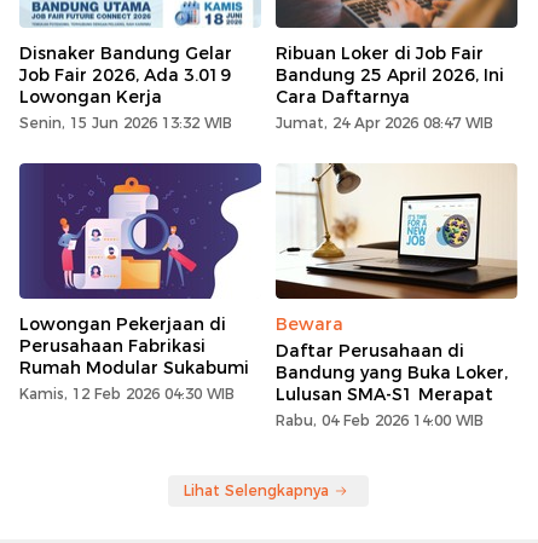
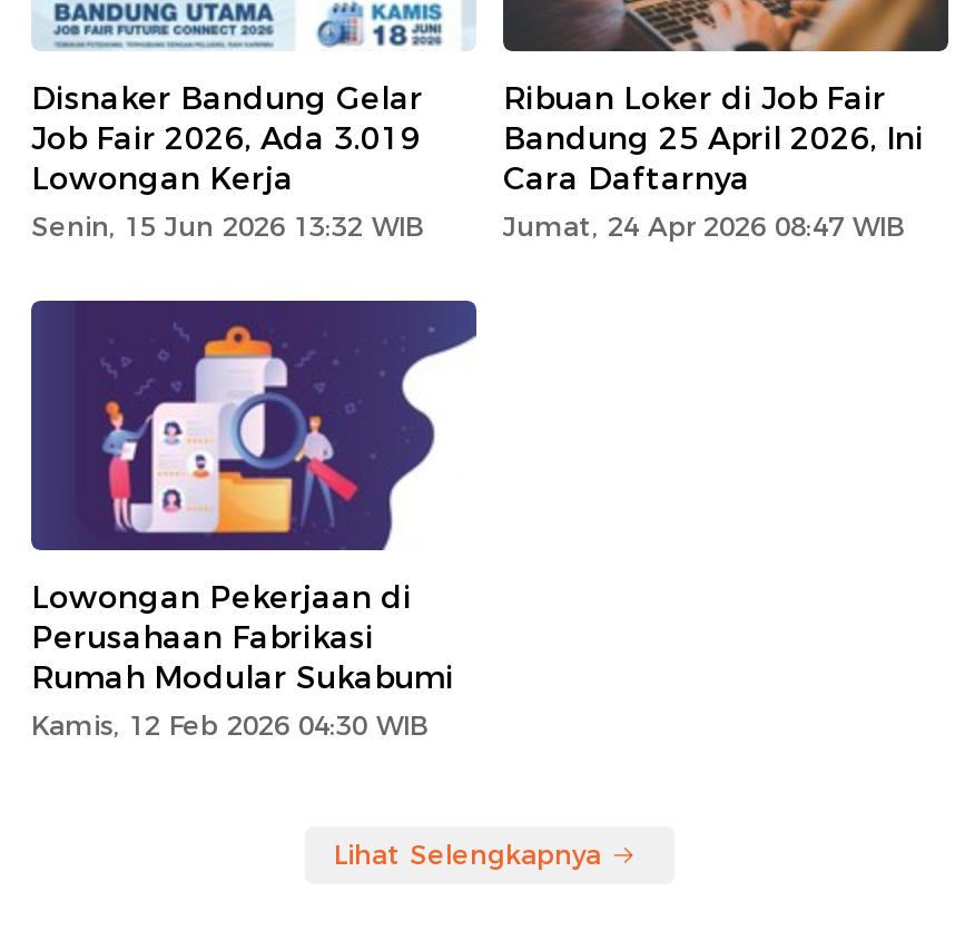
[274,162,519,429] [image] | Bewara | Daftar Perusahaan di | Bandung yang Buka Loker, | Lulusan SMA-S1 Merapat | Rabu, 04 Feb 2026 14:00 WIB -> none

